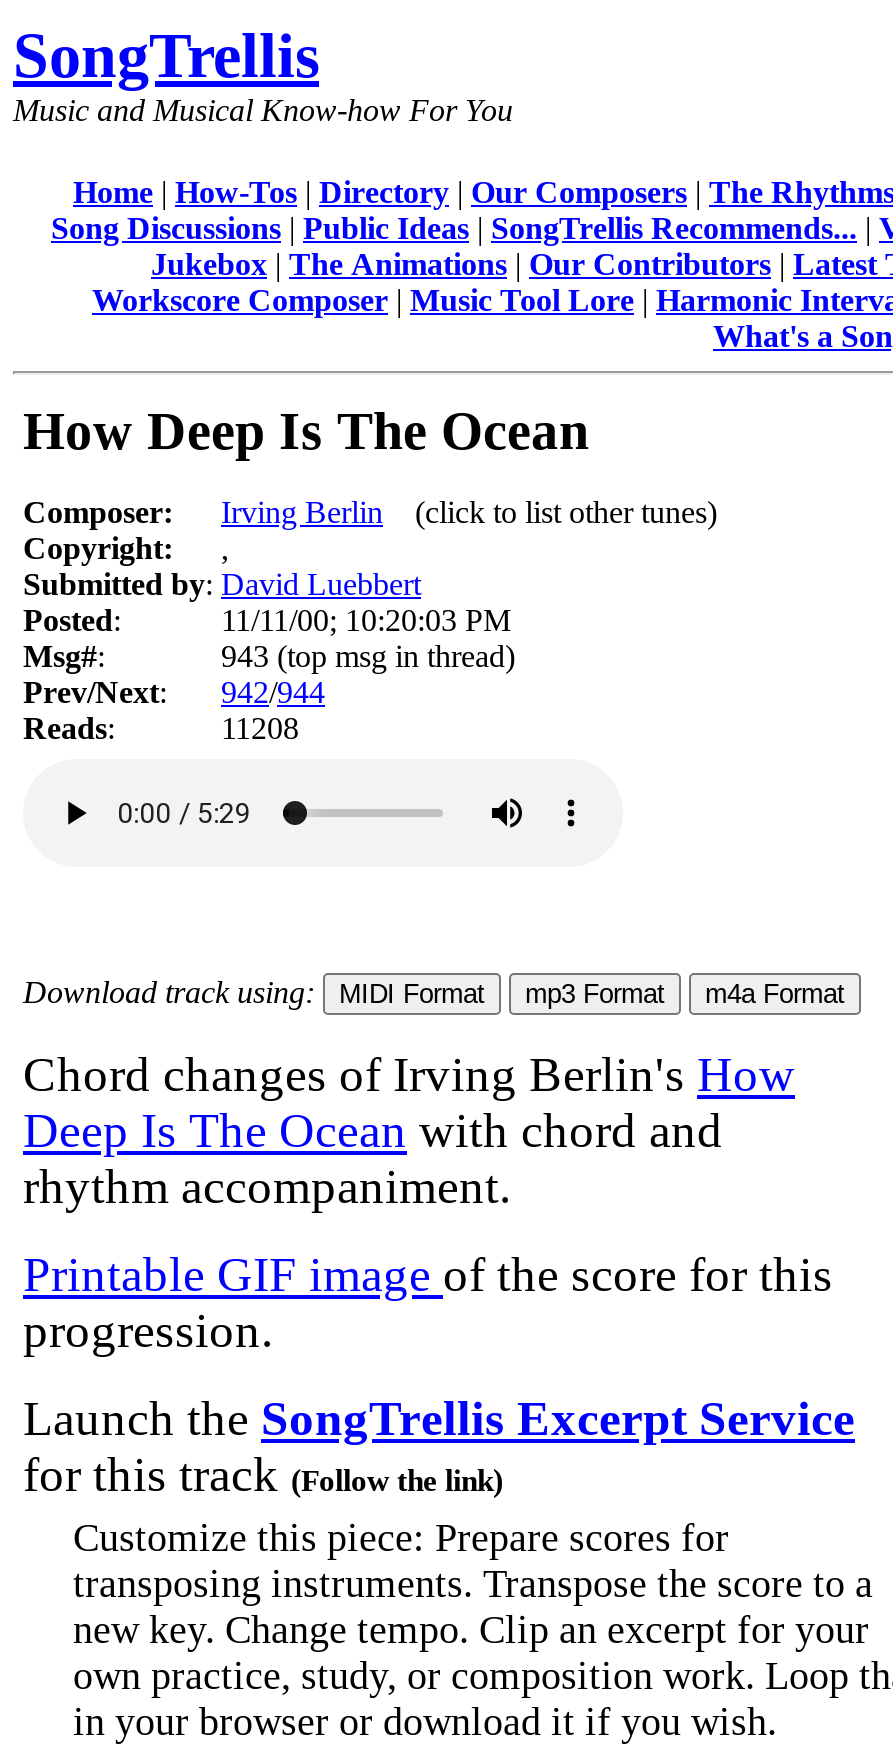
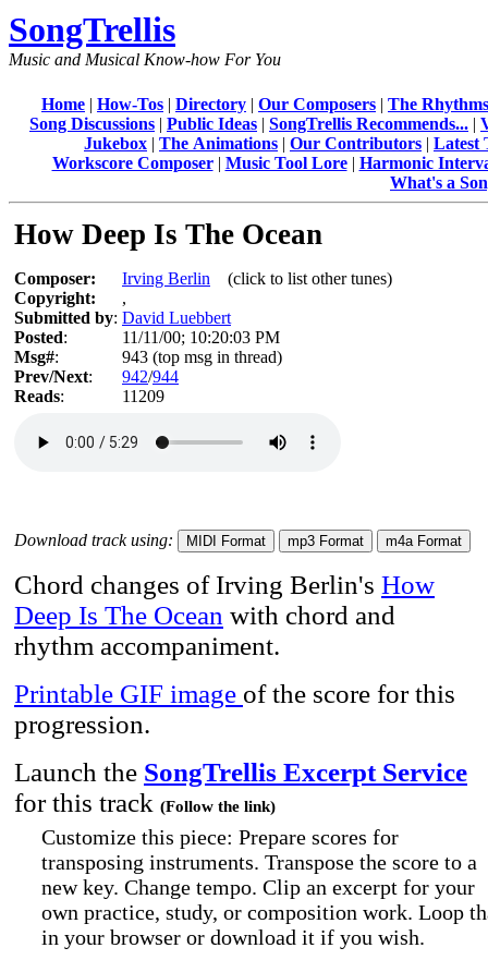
[221,711,299,745] 11208 -> [122,387,164,405] 11209

